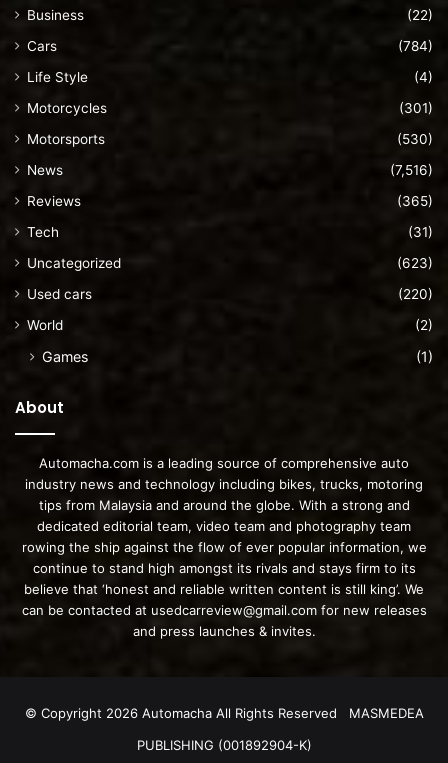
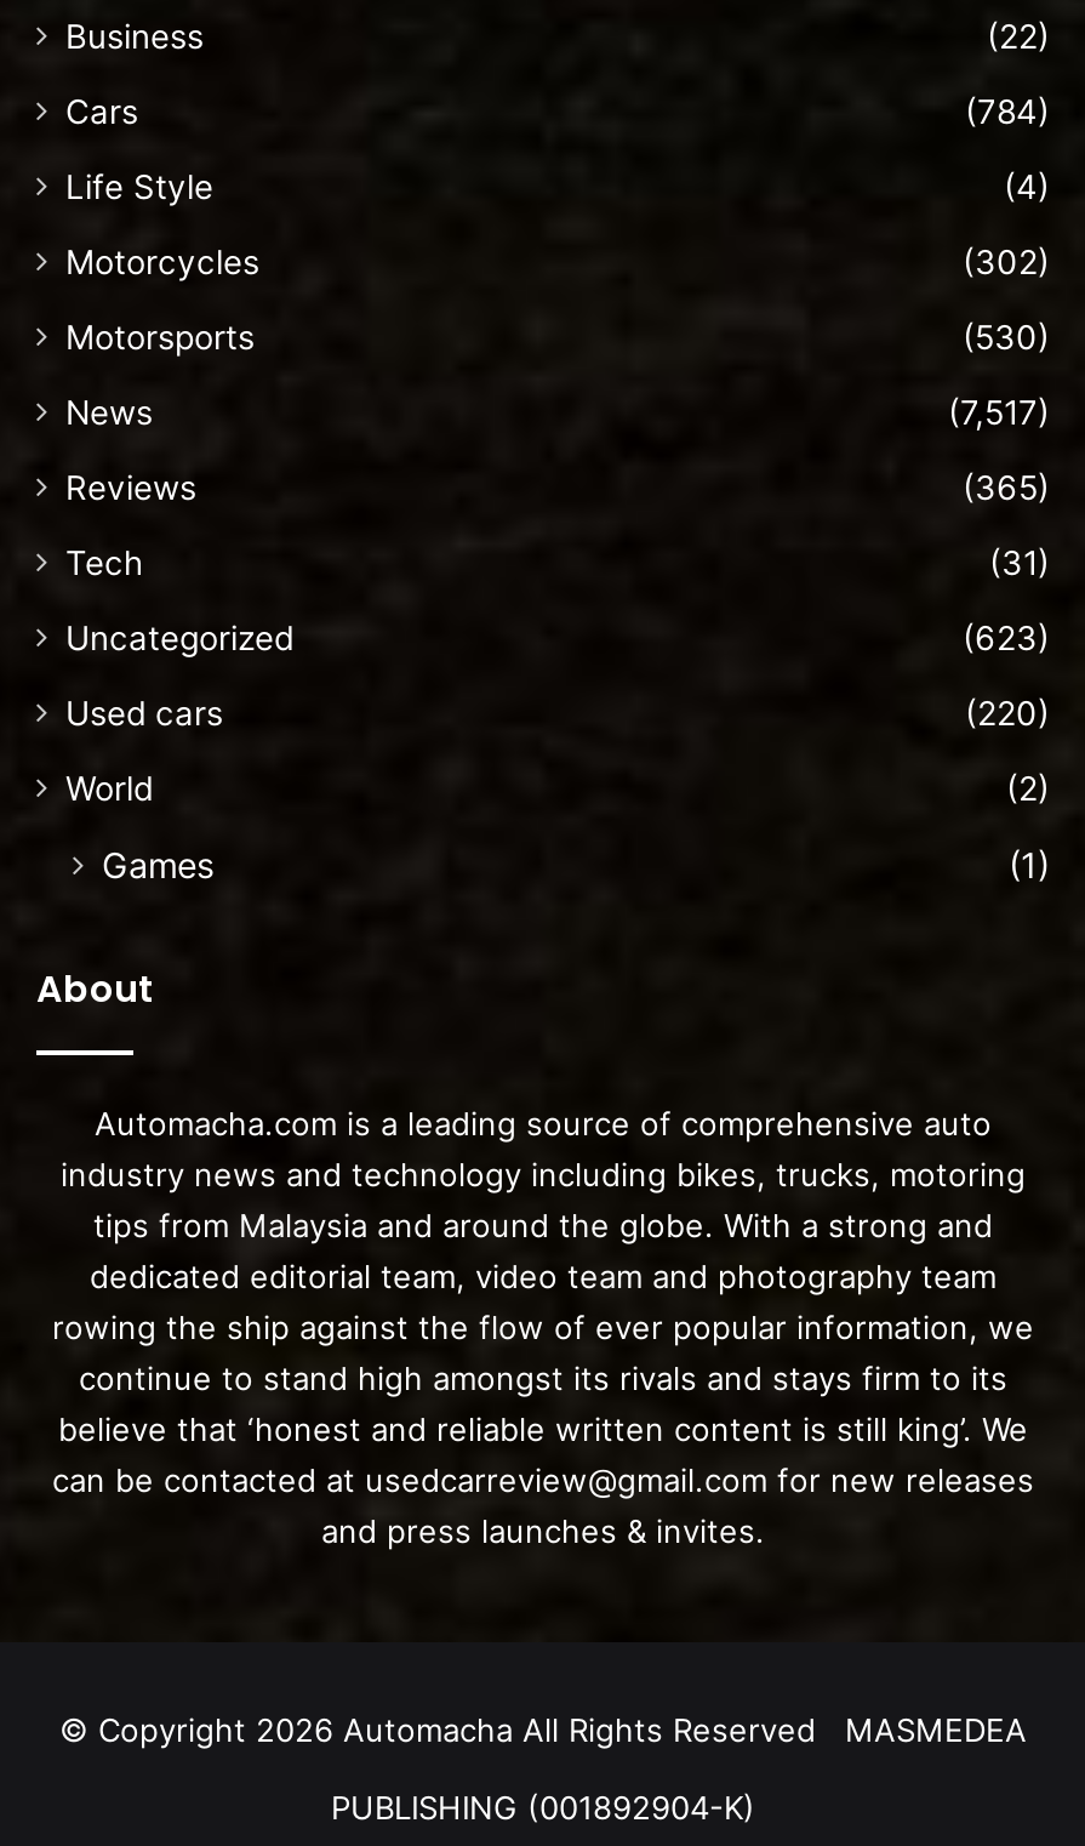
[399,100,433,116] (301) -> [963,244,1050,283] (302)
[390,162,433,178] (7,516) -> [948,394,1050,433] (7,517)

